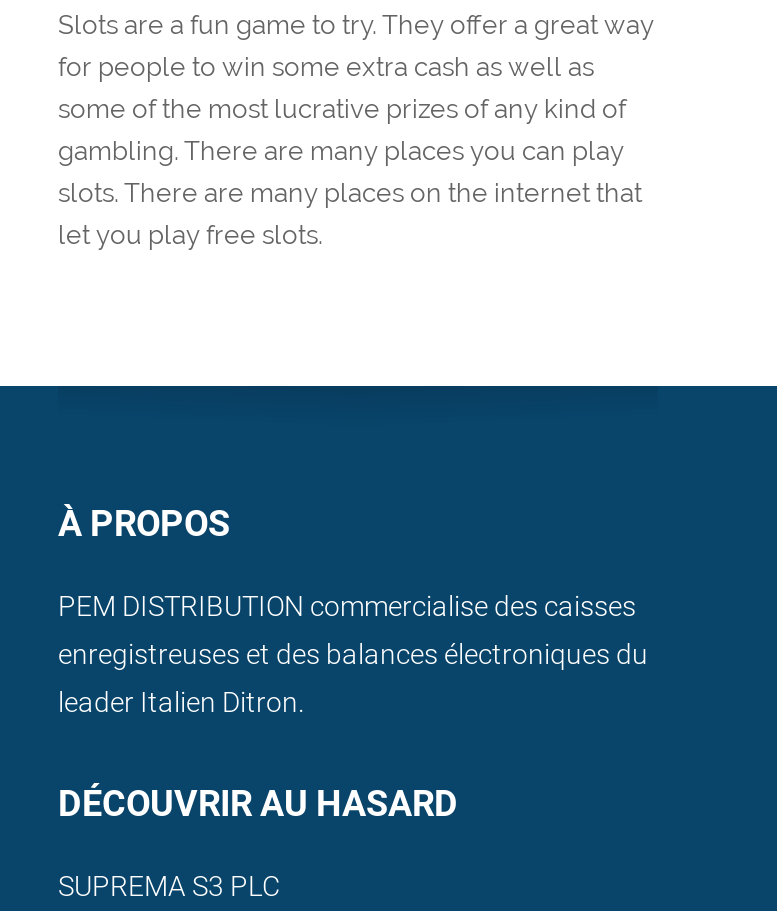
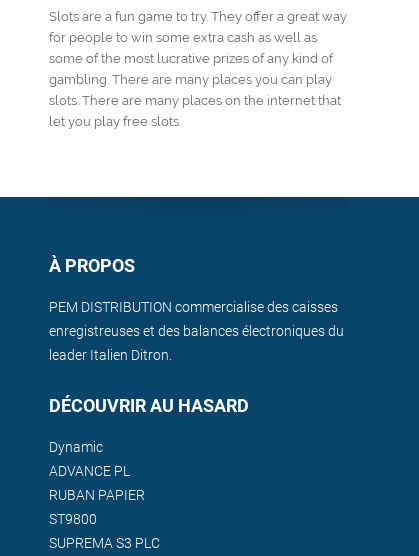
none -> [49,439,145,527] Dynamic | ADVANCE PL | RUBAN PAPIER | ST9800

